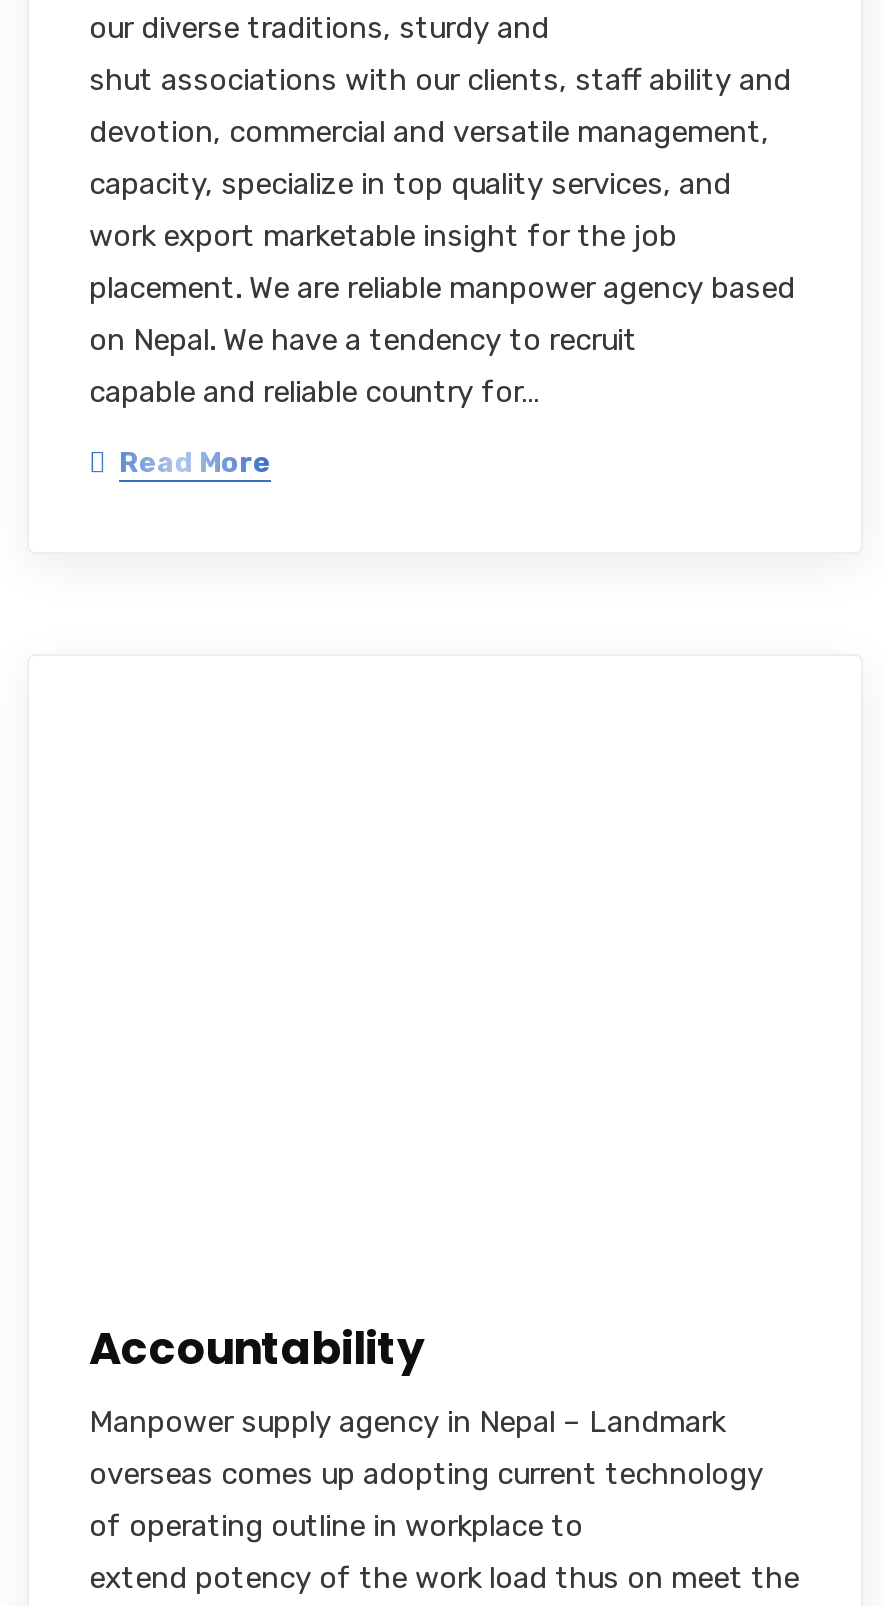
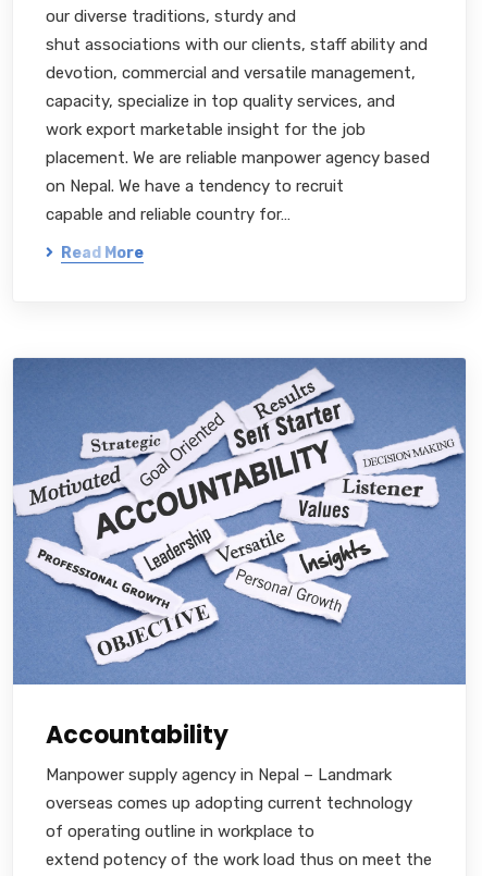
none -> [12,357,467,686] [image]

